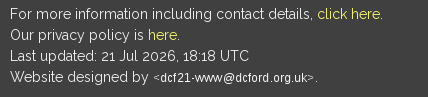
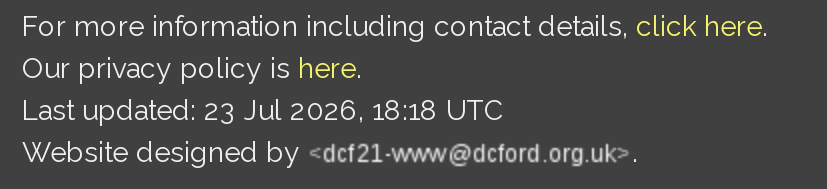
[10,48,249,64] Last updated: 21 Jul 2026, 18:18 UTC -> [22,94,504,126] Last updated: 23 Jul 2026, 18:18 UTC

